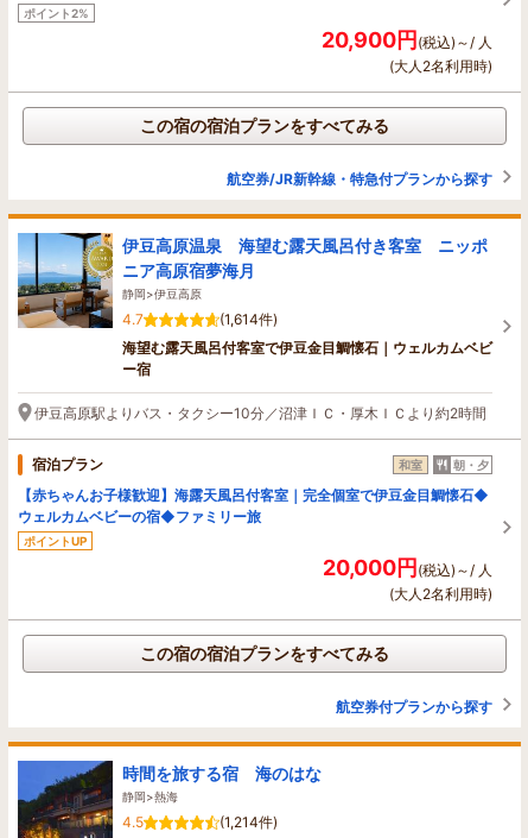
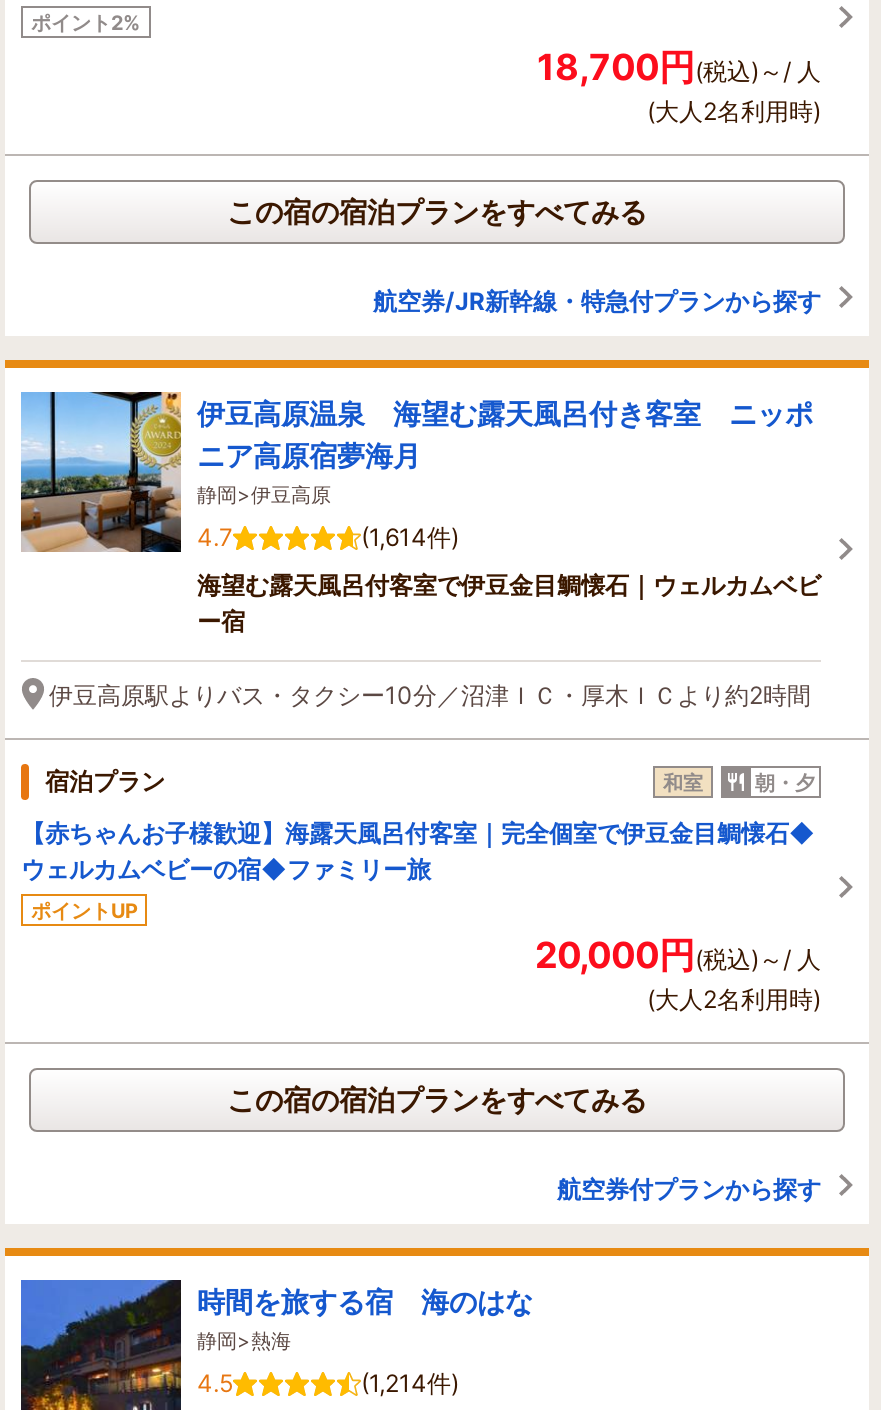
[322,27,492,52] 20,900円(税込)～/ 人 -> [537,45,821,87] 18,700円(税込)～/ 人

